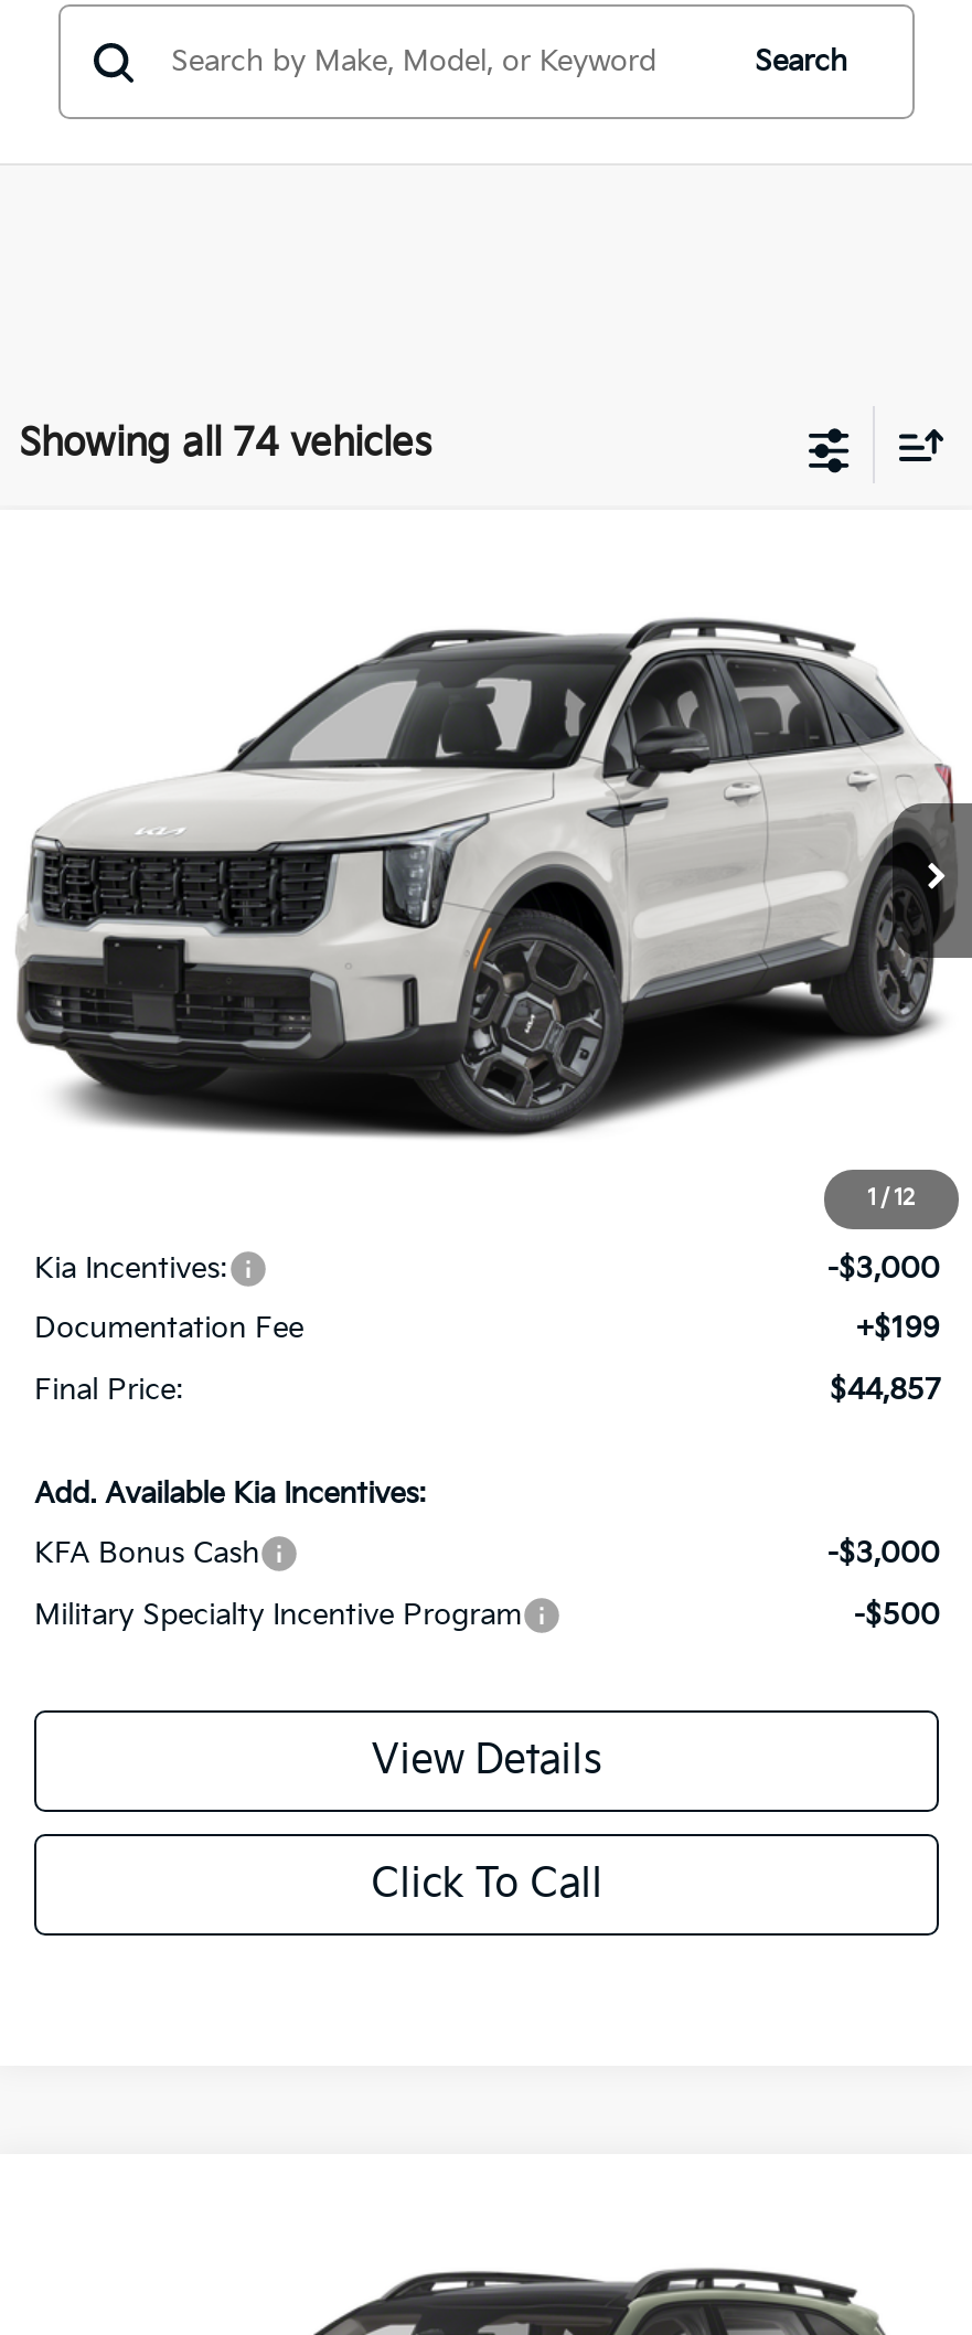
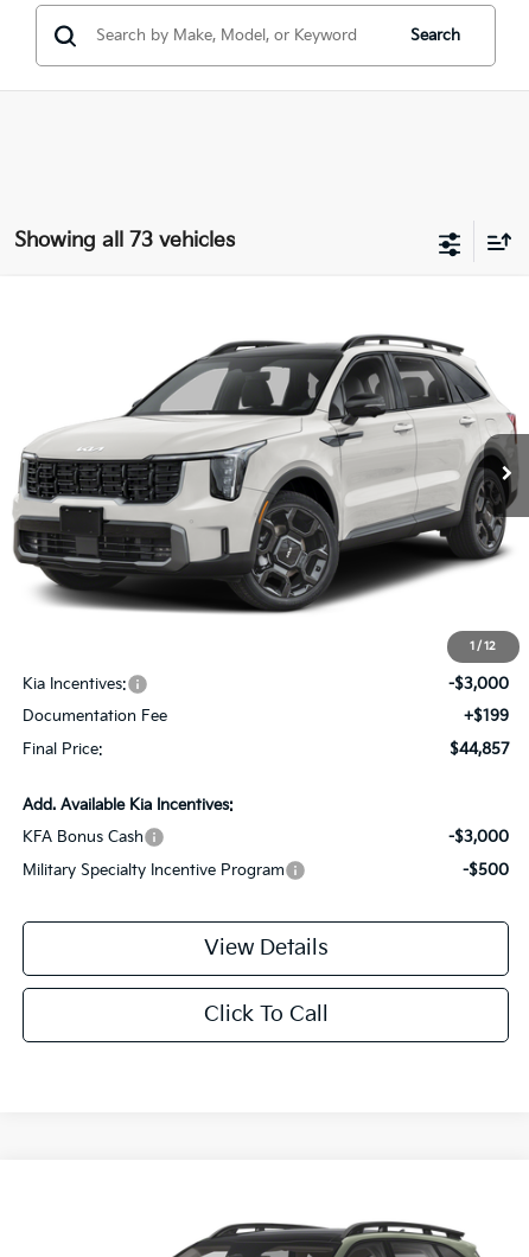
[19,422,431,466] Showing all 74 vehicles -> [14,229,235,253] Showing all 73 vehicles

